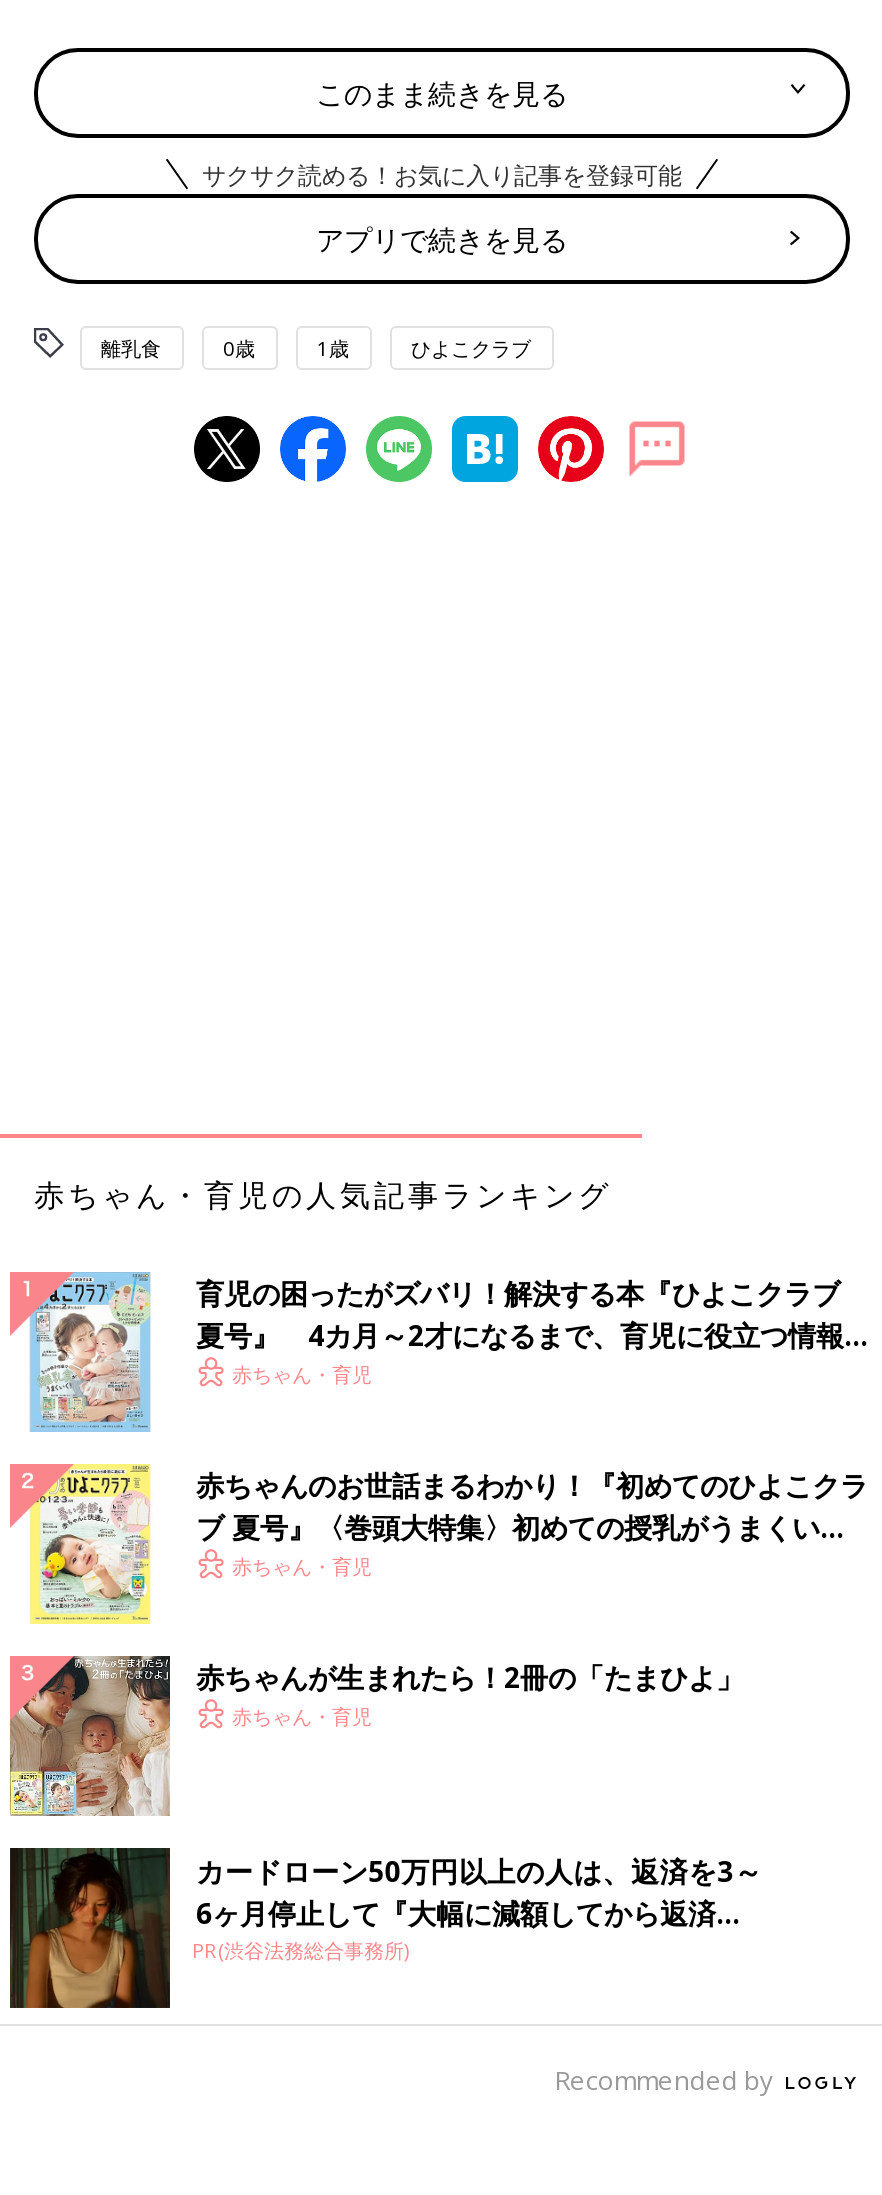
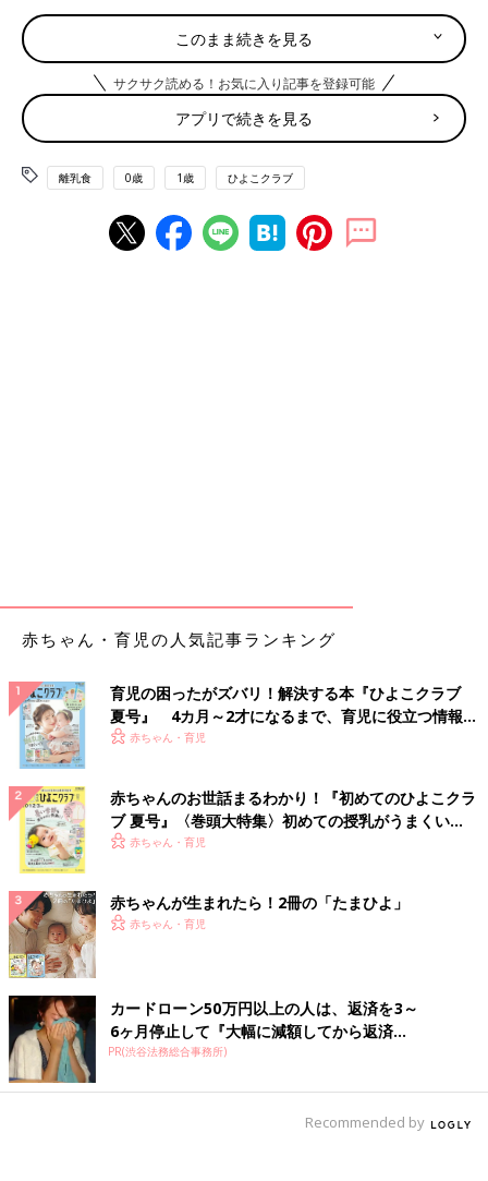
[10,1848,170,2010] [image] -> [8,996,95,1084] [image]

